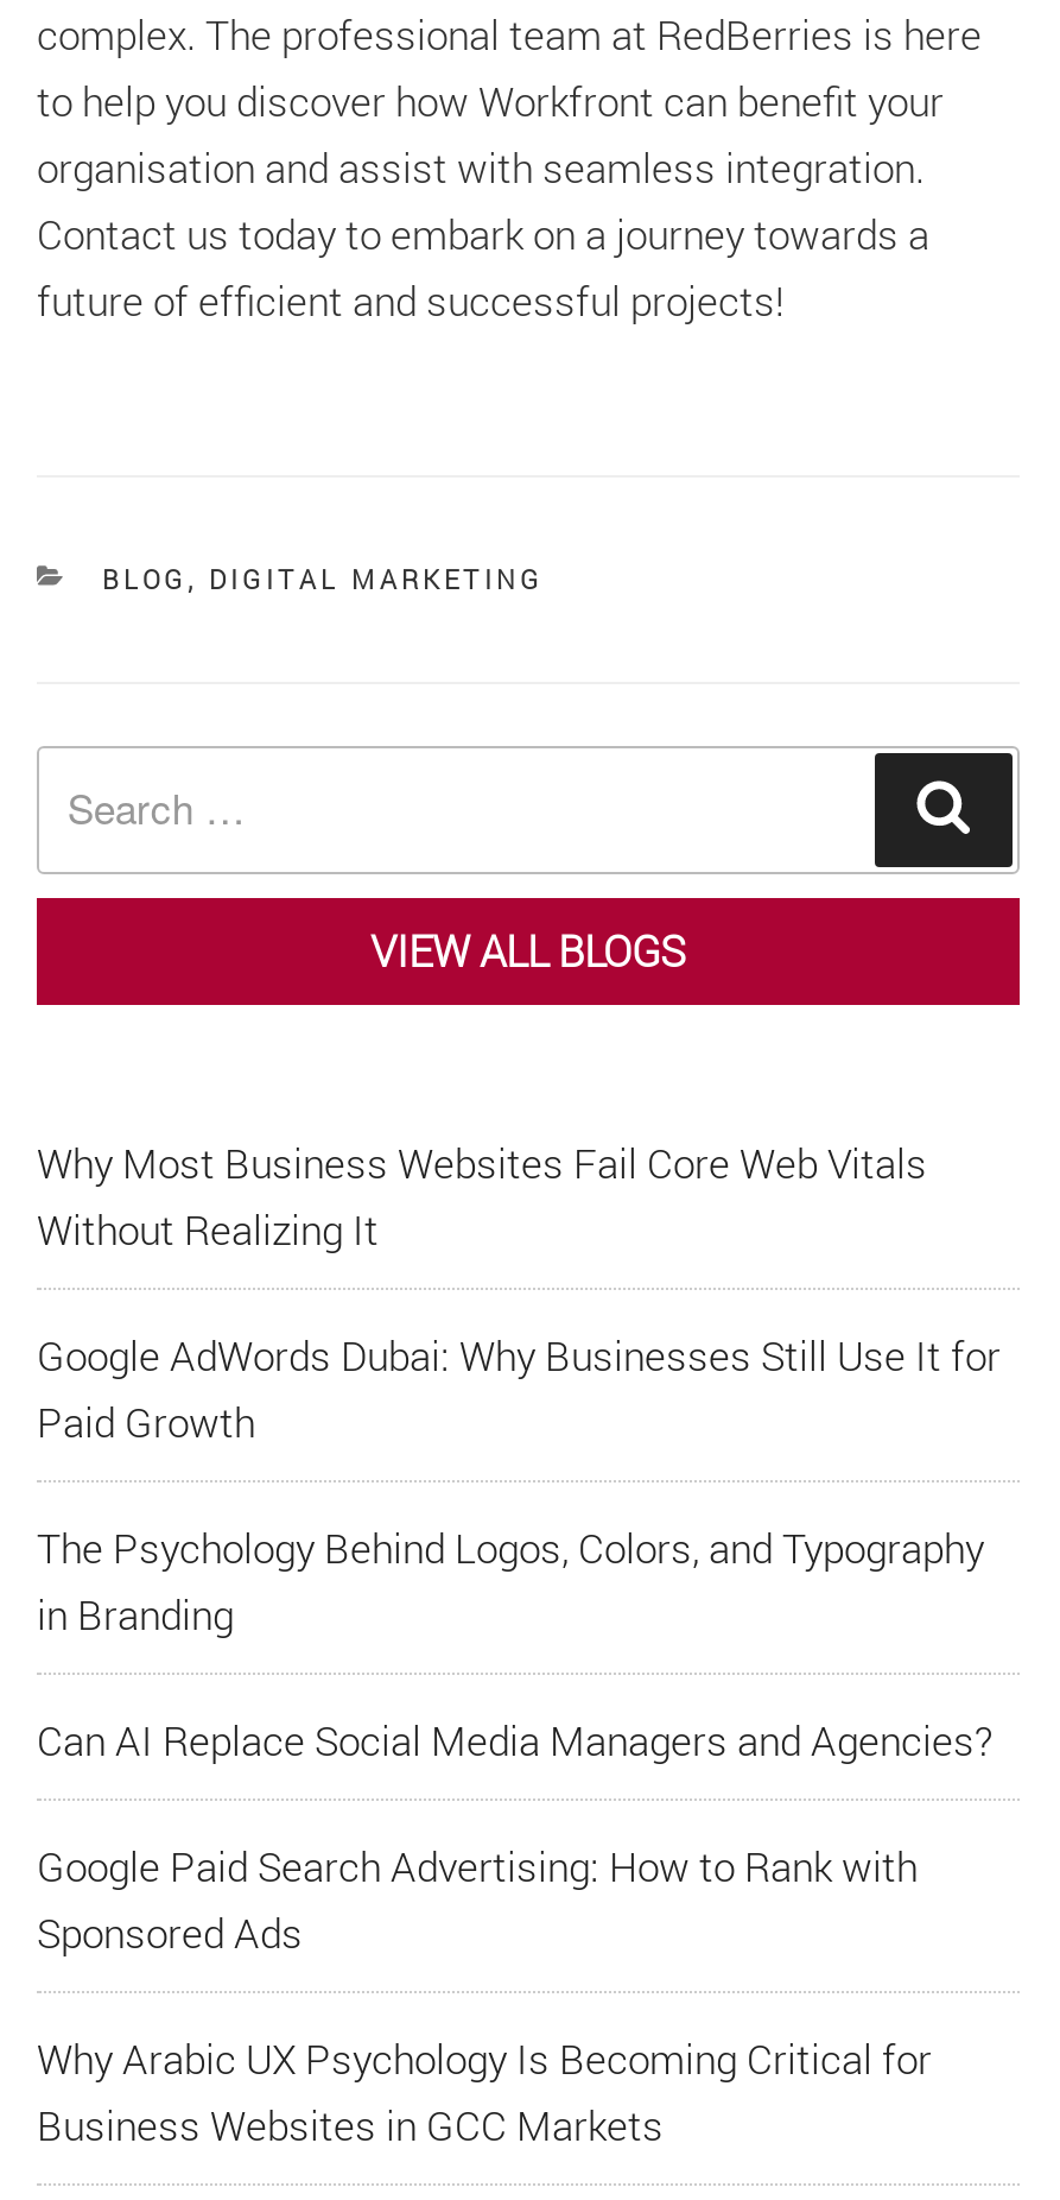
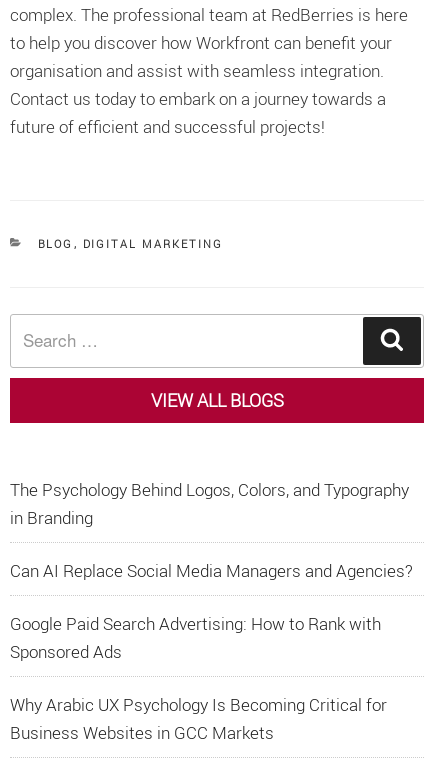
[37,1136,1001,1449] Why Most Business Websites Fail Core Web Vitals | Without Realizing It | Google AdWords Dubai: Why Businesses Still Use It for | Paid Growth -> none

